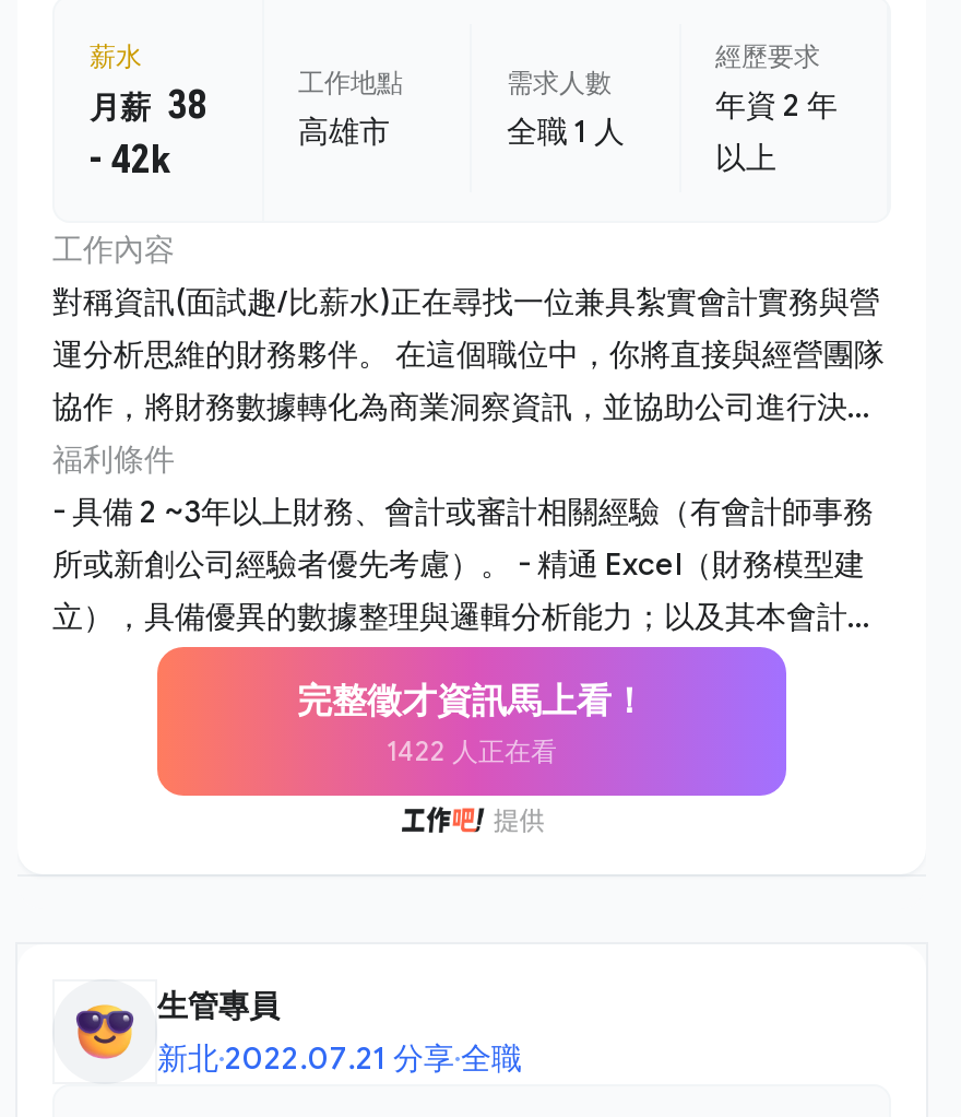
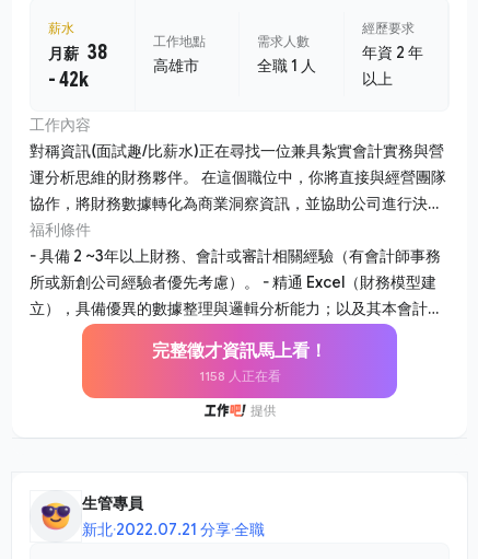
[387,734,557,767] 1422 人正在看 -> [199,367,281,384] 1158 人正在看

